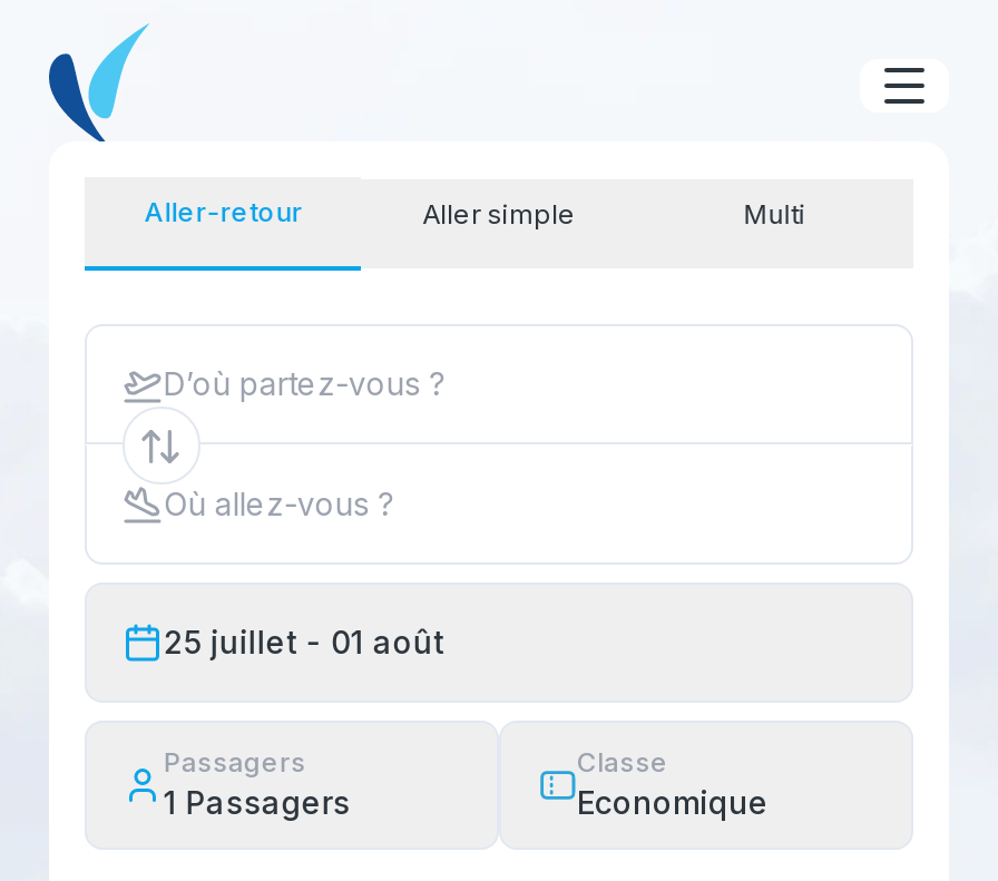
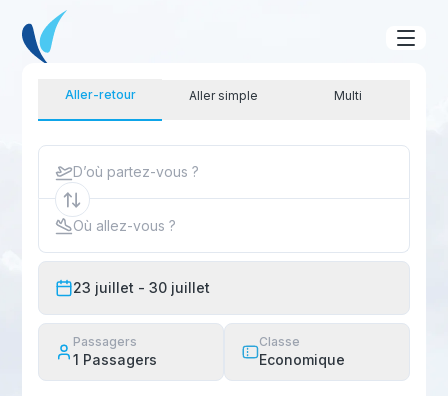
[164,623,444,660] 25 juillet - 01 août -> [73,279,210,296] 23 juillet - 30 juillet

